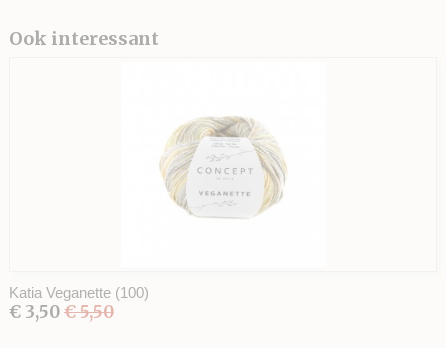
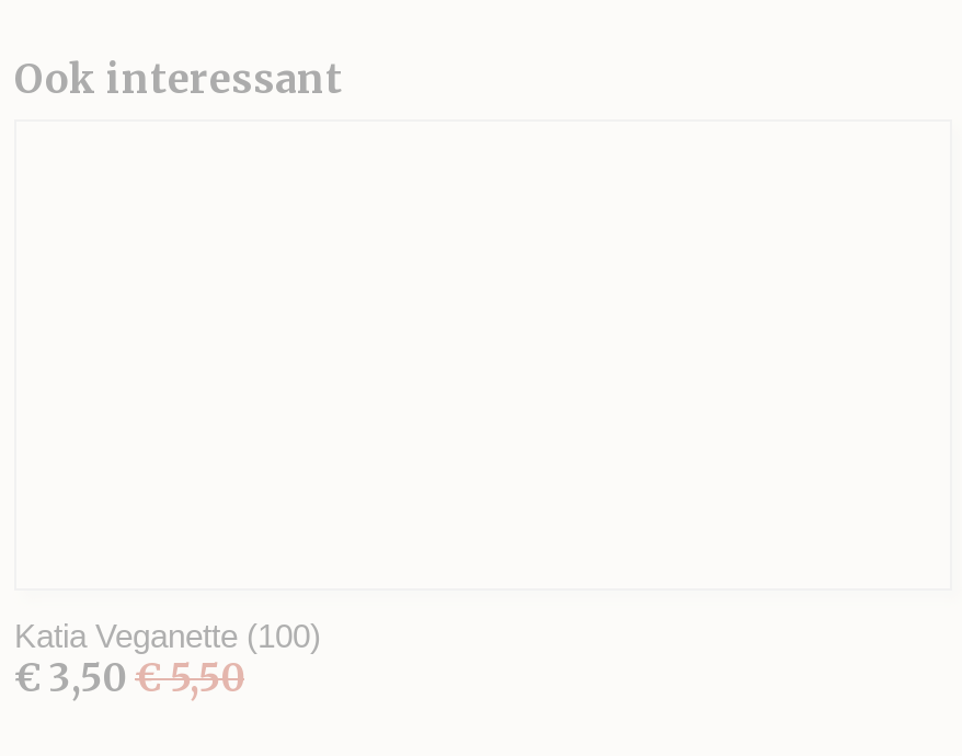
[159,116,288,219] [image] -> none

